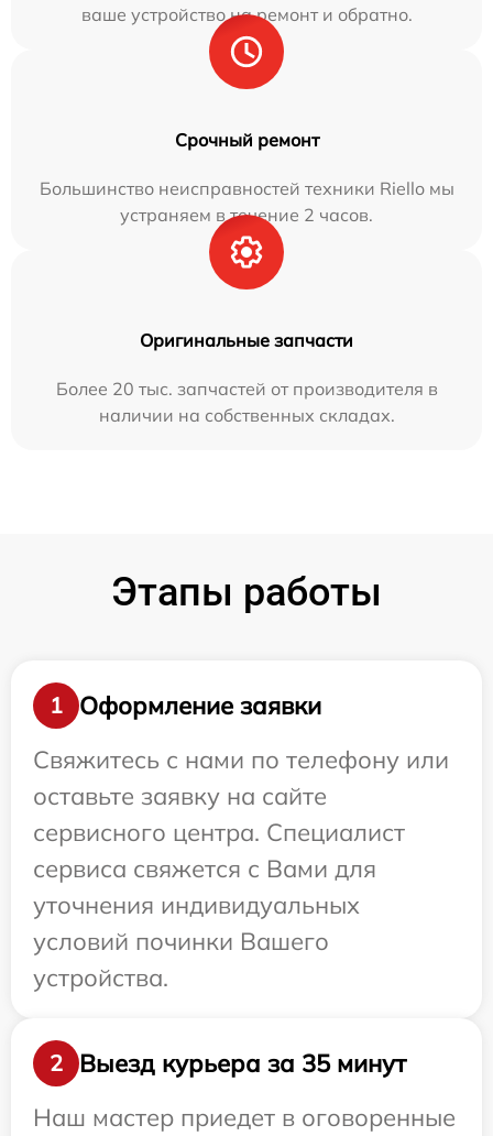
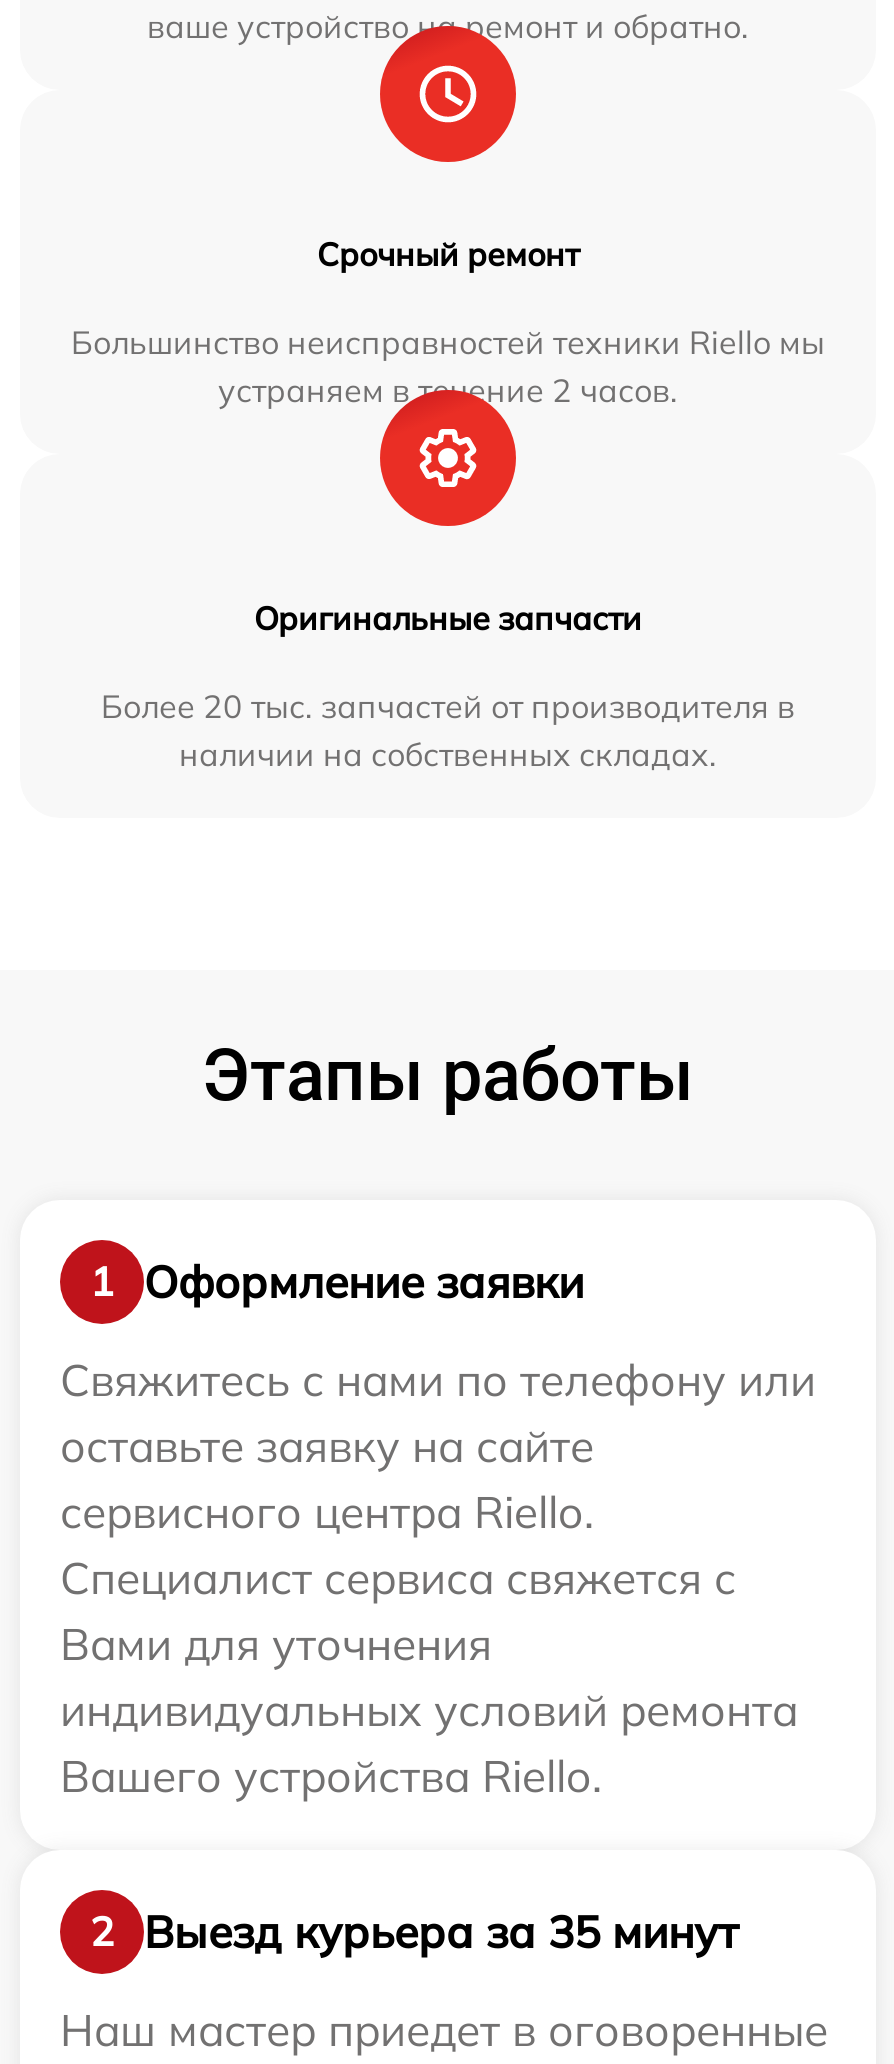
[33,817,405,993] сервисного центра. Специалист | сервиса свяжется с Вами для | уточнения индивидуальных | условий починки Вашего | устройства. -> [60,1484,798,1804] сервисного центра Riello. | Специалист сервиса свяжется с | Вами для уточнения | индивидуальных условий ремонта | Вашего устройства Riello.

